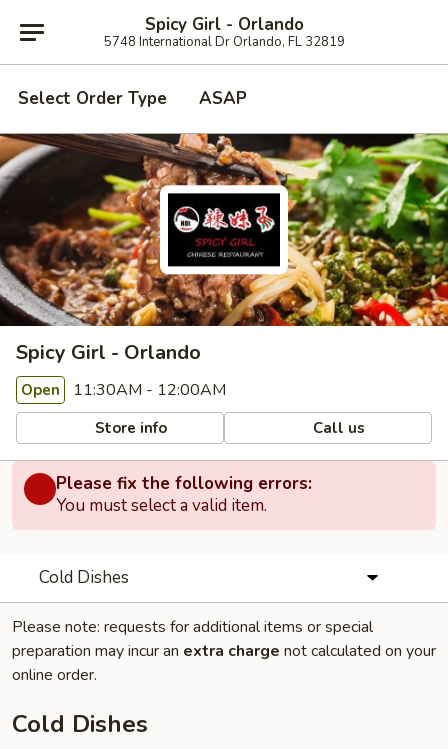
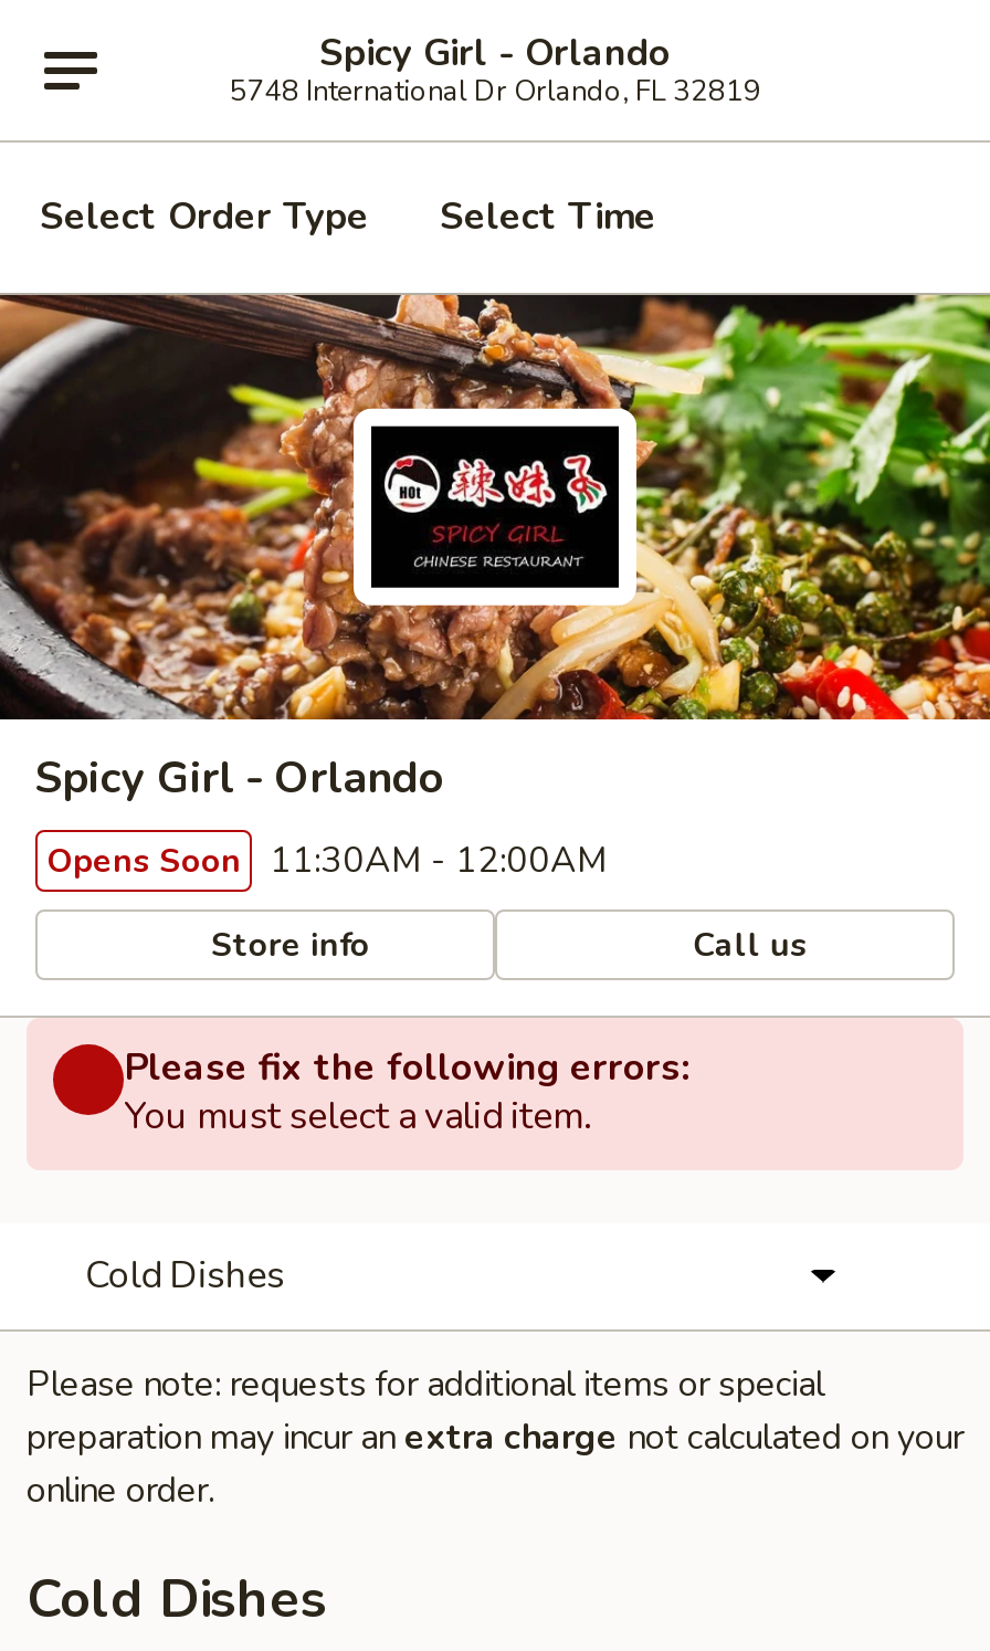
[199,87,247,110] ASAP -> [440,191,656,242] Select Time
[21,379,226,401] Open 11:30AM - 12:00AM -> [46,837,608,885] Opens Soon 11:30AM - 12:00AM

